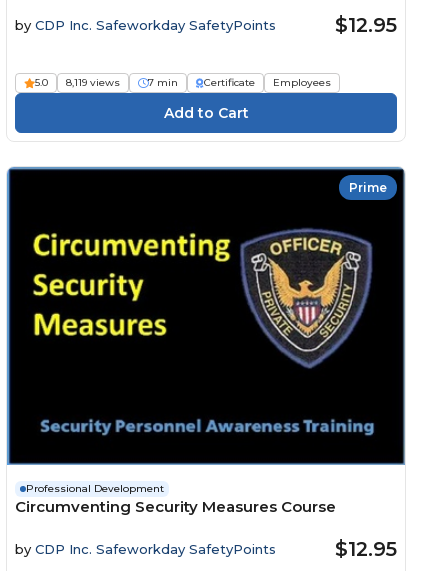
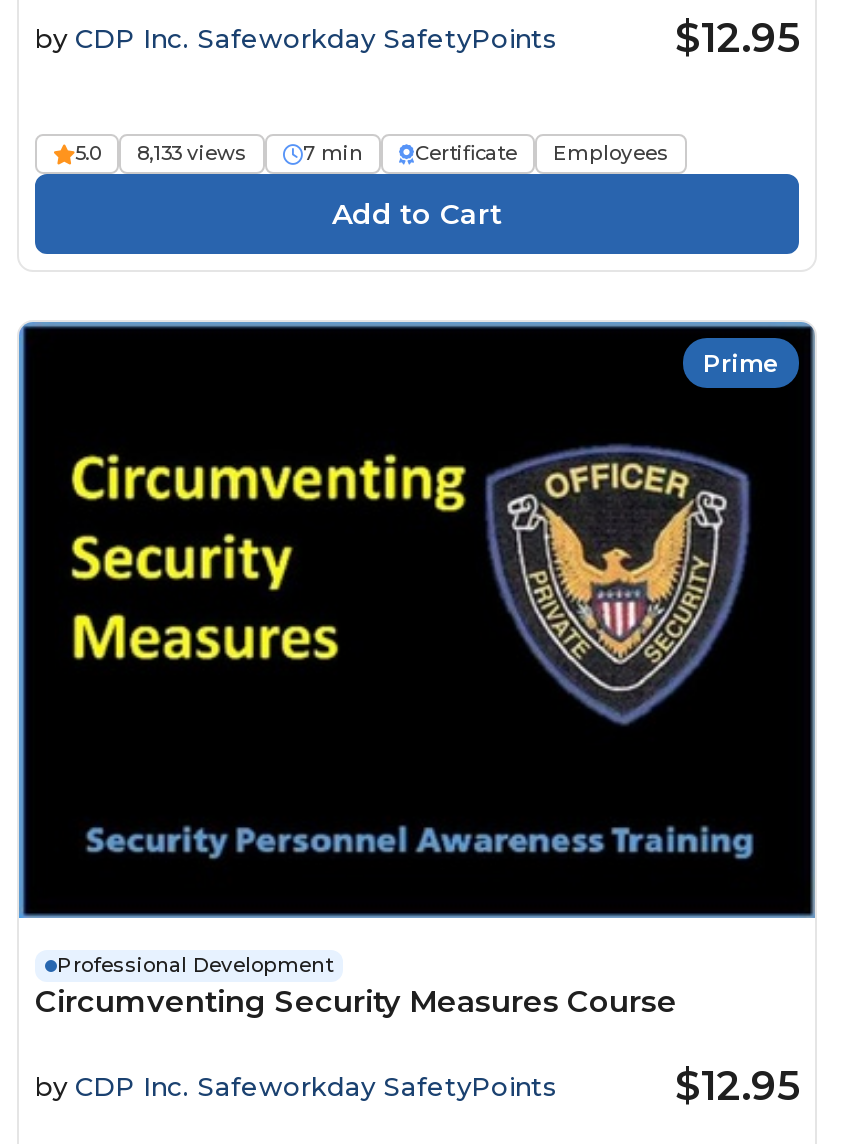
[35,75,120,88] 5.0 8,119 views -> [75,139,247,165] 5.0 8,133 views

